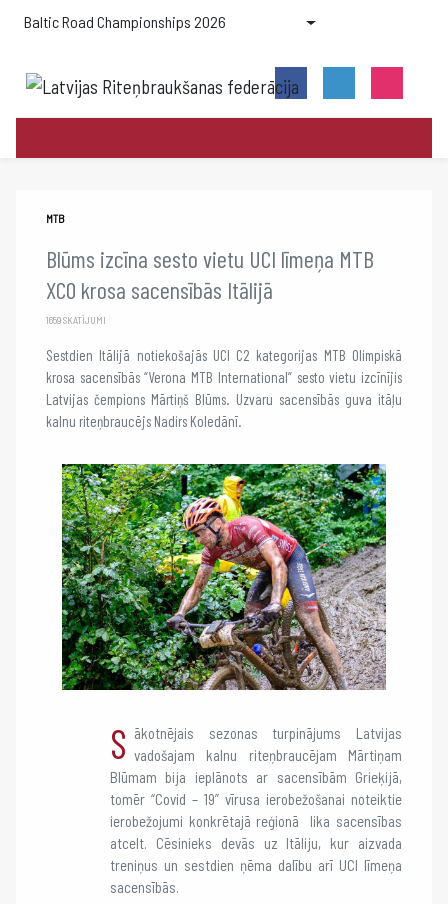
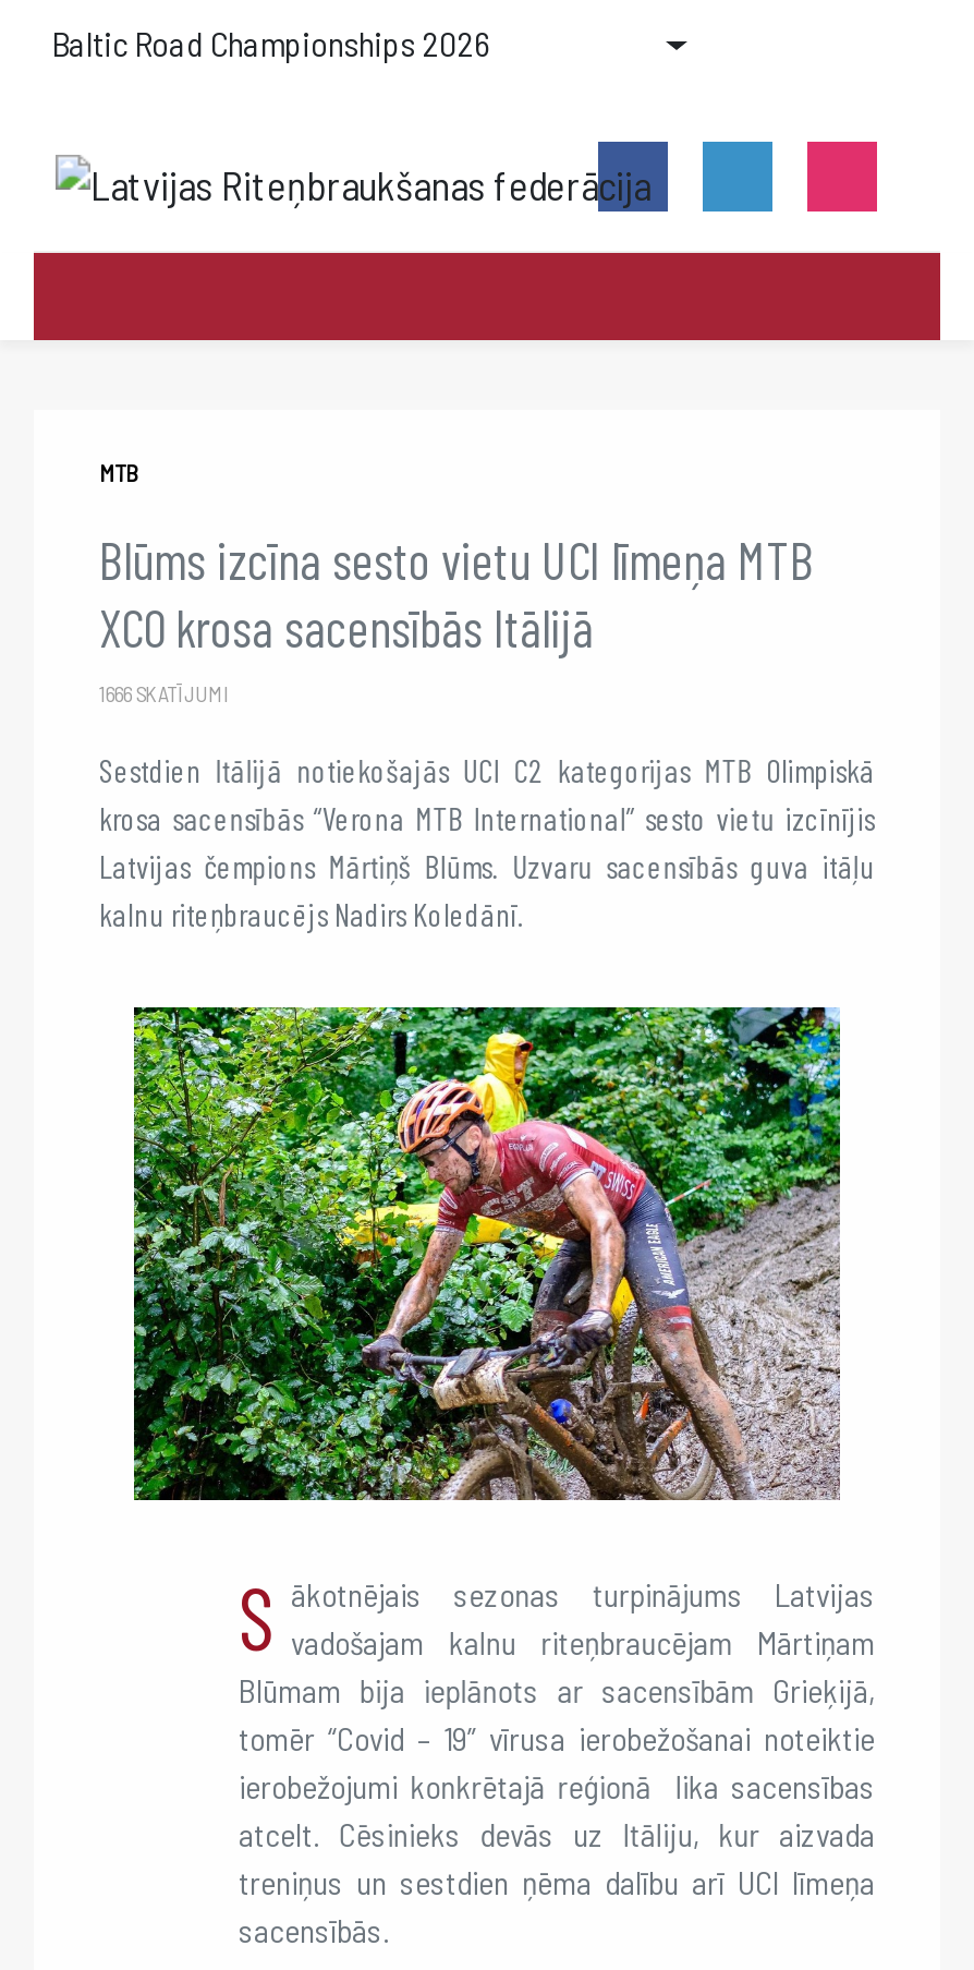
[46,314,106,326] 1659 SKATĪJUMI -> [99,680,230,706] 1666 SKATĪJUMI

